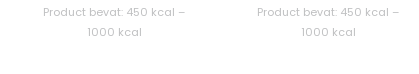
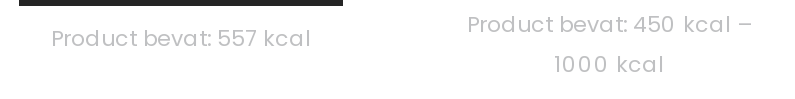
[43,5,185,40] Product bevat: 450 kcal – | 1000 kcal -> [51,24,311,54] Product bevat: 557 kcal

